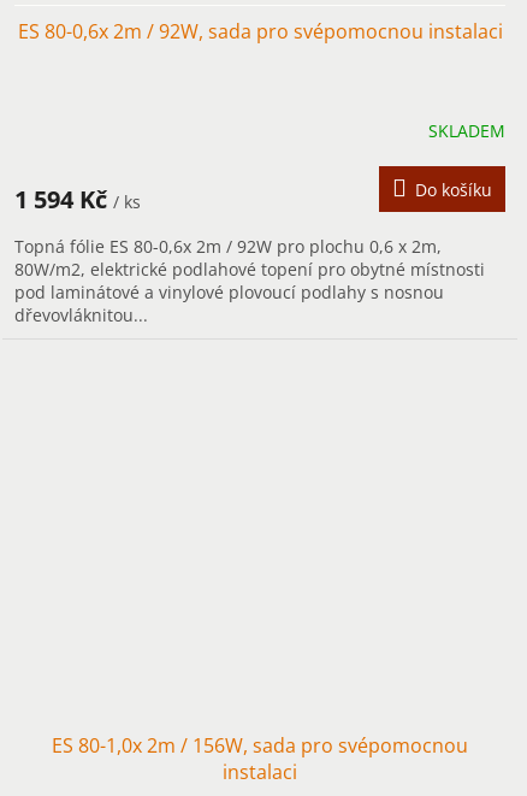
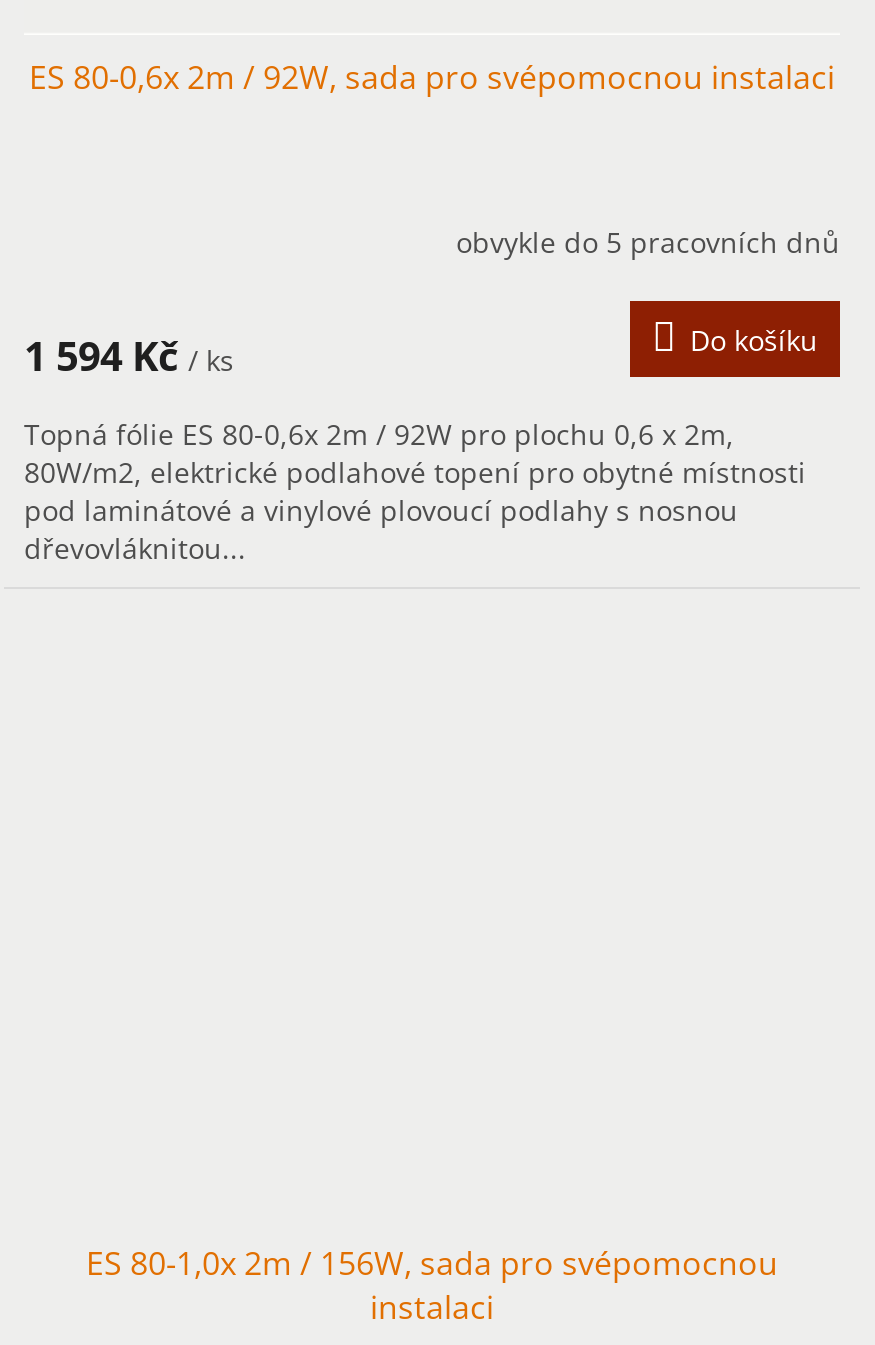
[428,119,505,142] SKLADEM -> [456,223,840,261] obvykle do 5 pracovních dnů

